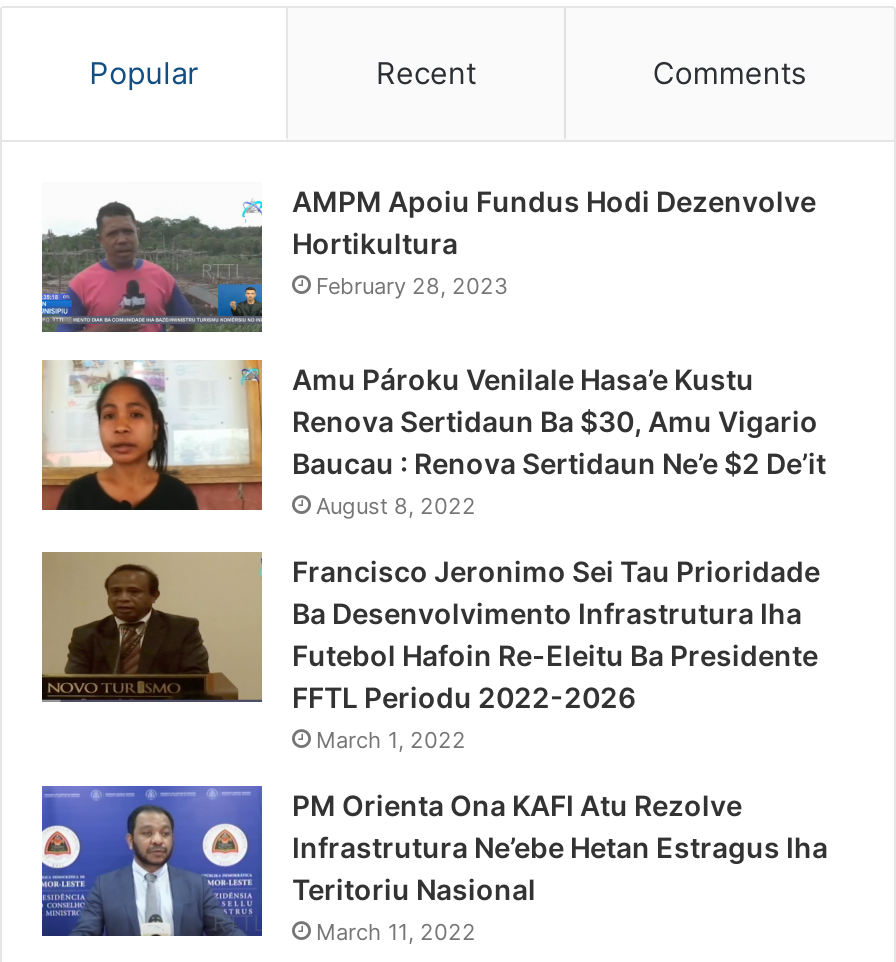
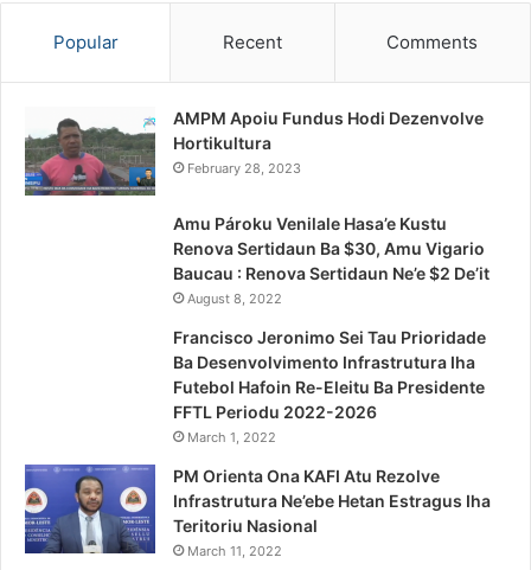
[40,358,264,512] [image] -> none
[40,550,264,704] [image] -> none

